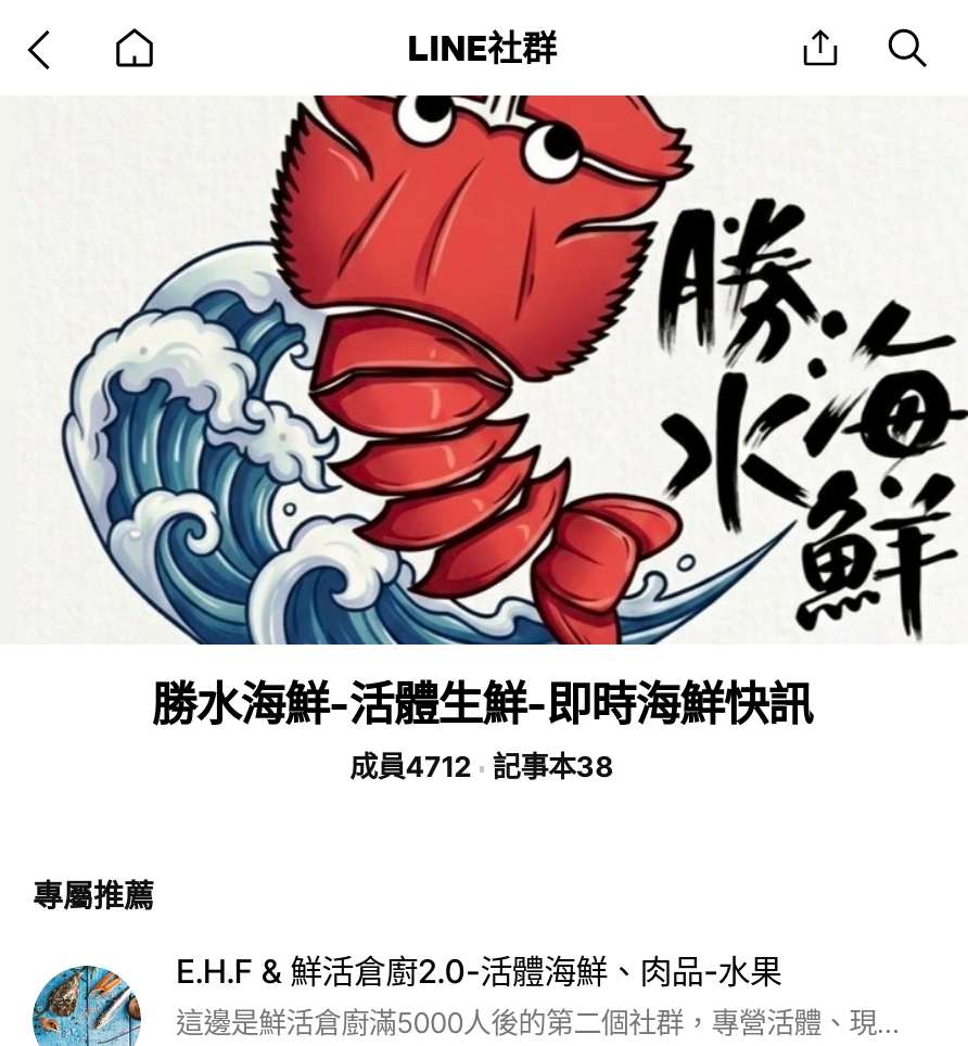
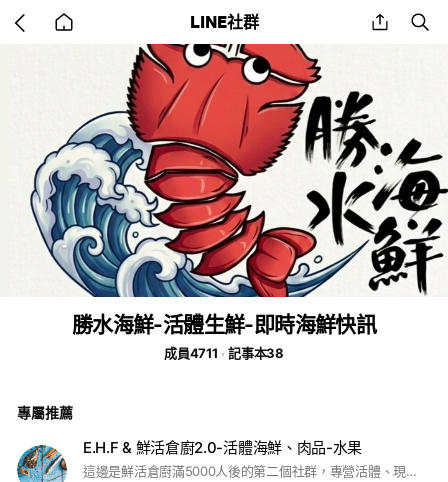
[350,749,614,783] 成員4712 記事本38 -> [164,345,284,361] 成員4711 記事本38

